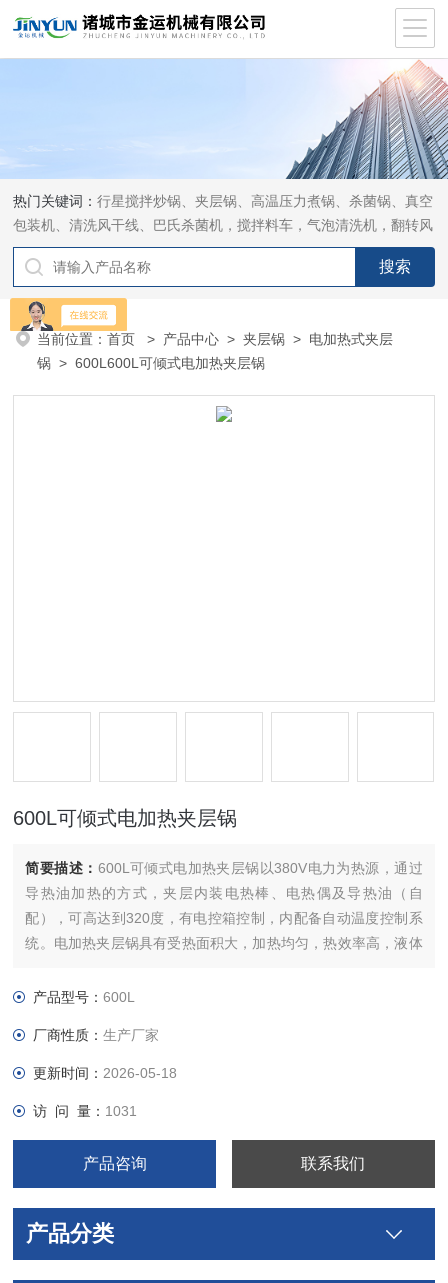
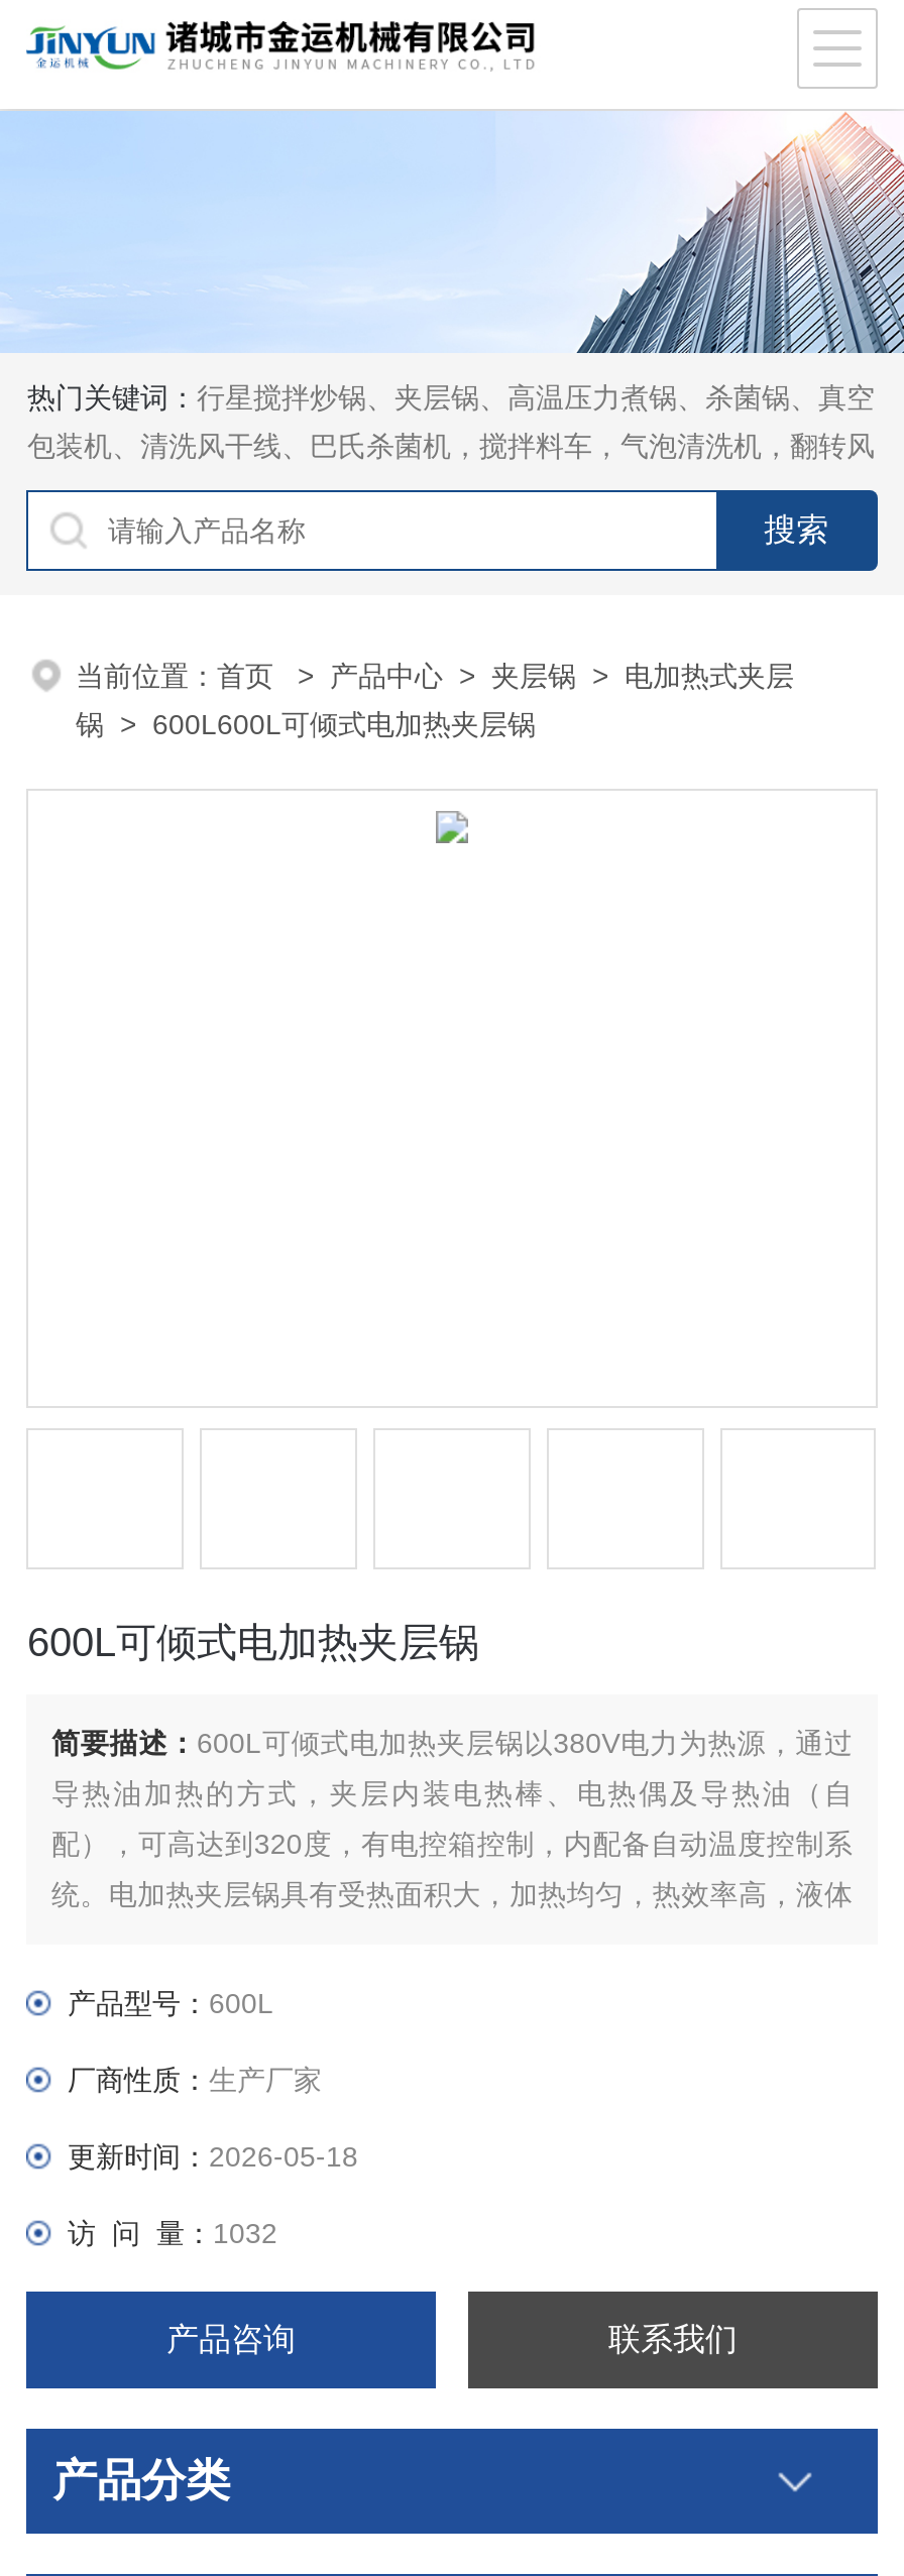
[9,297,128,332] [image] -> none
[33,1103,137,1119] 访 问 量：1031 -> [67,2217,277,2249] 访 问 量：1032

